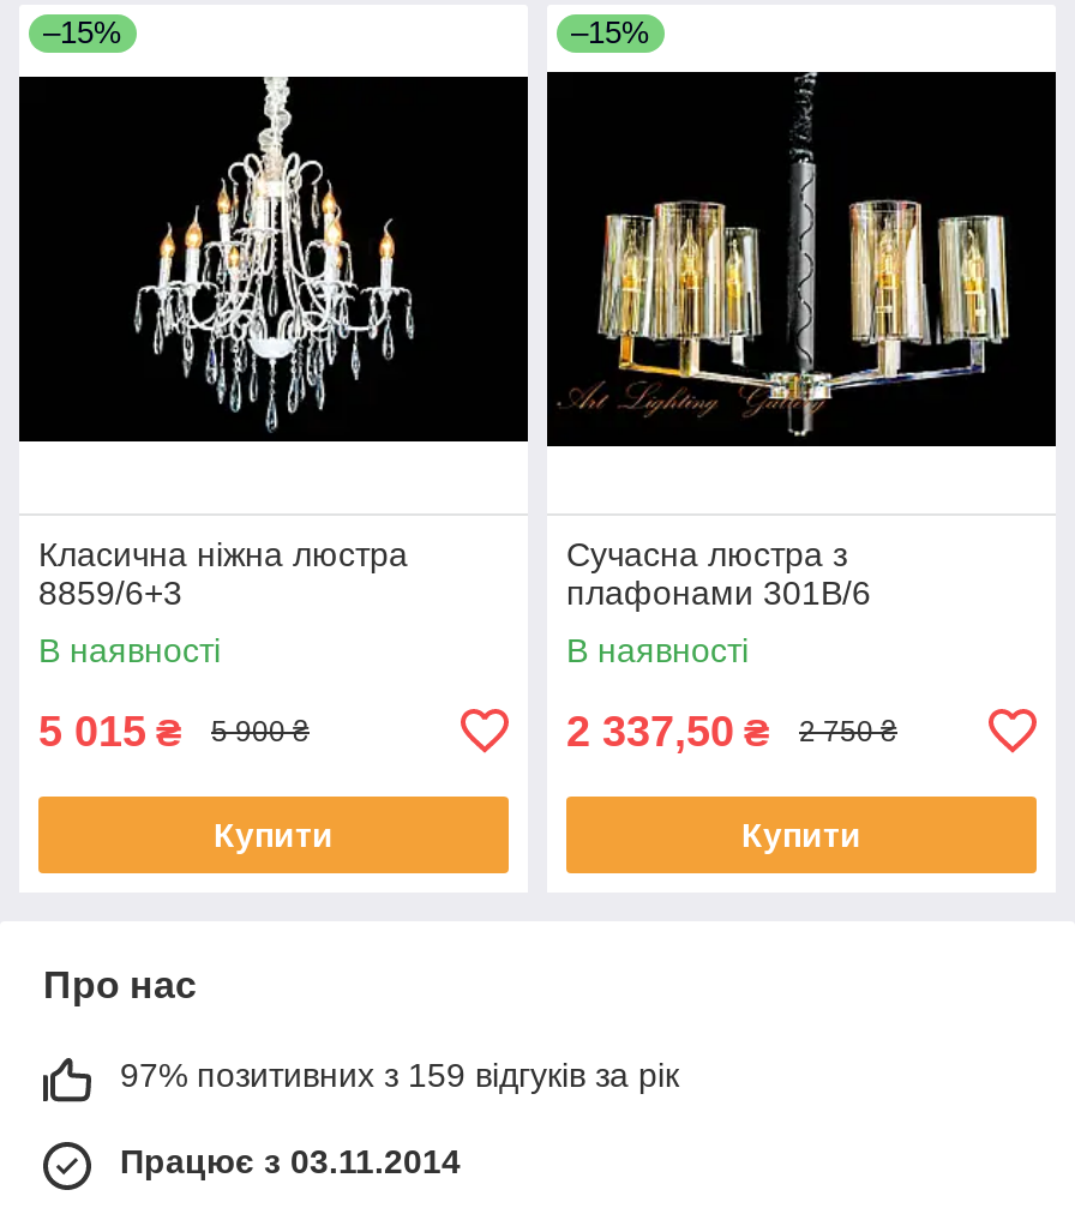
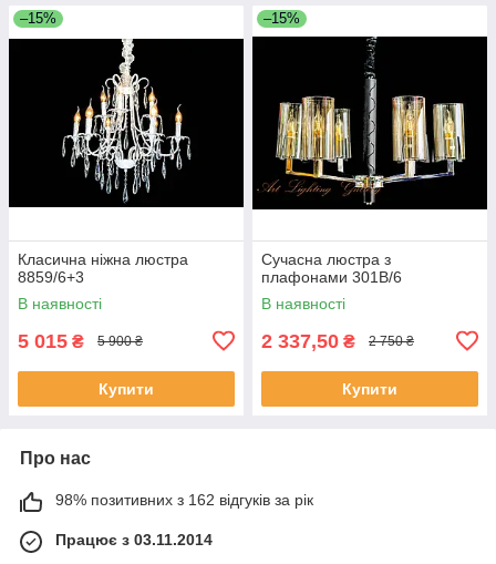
[120,1055,679,1094] 97% позитивних з 159 відгуків за рік -> [55,491,313,508] 98% позитивних з 162 відгуків за рік

